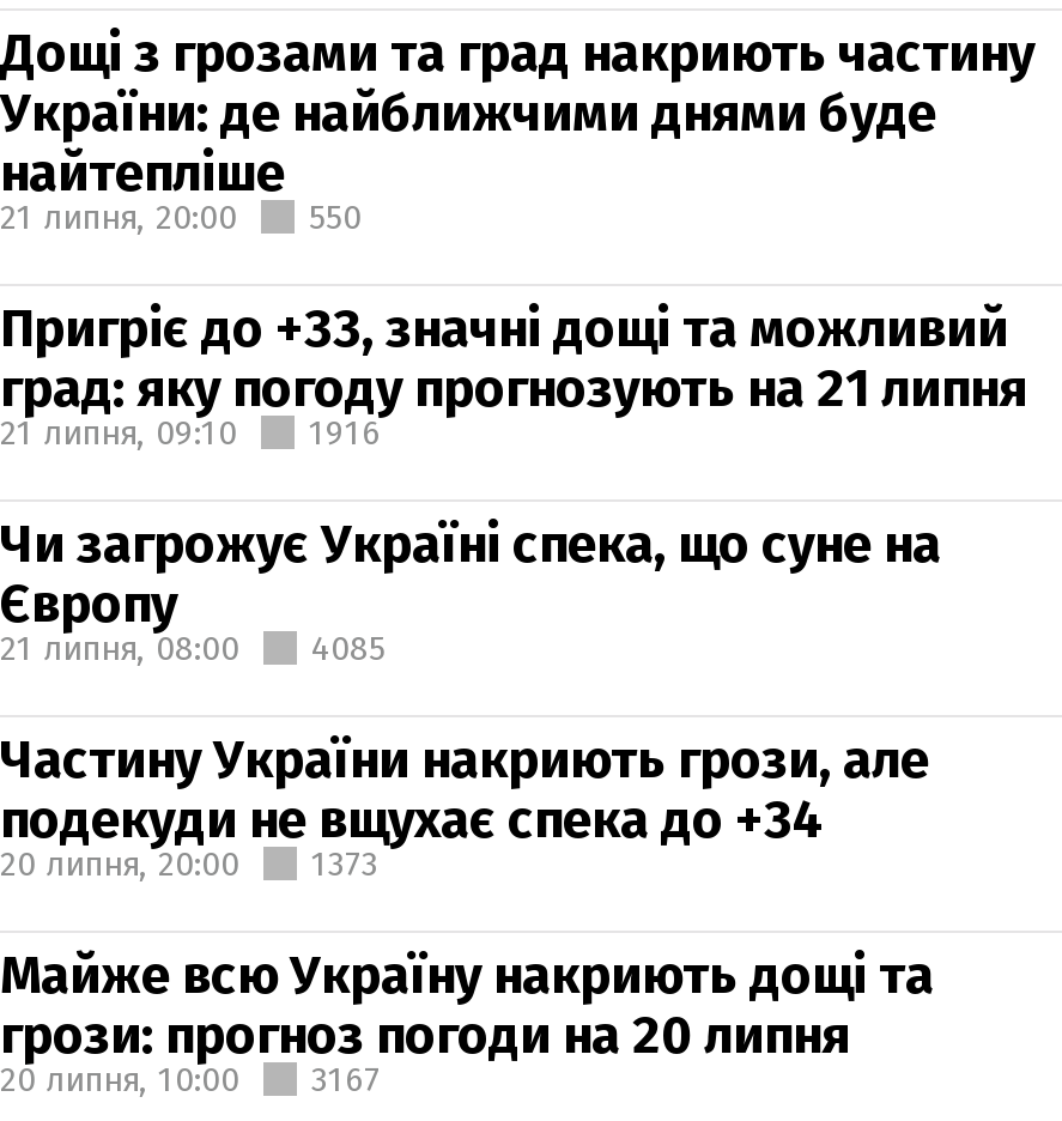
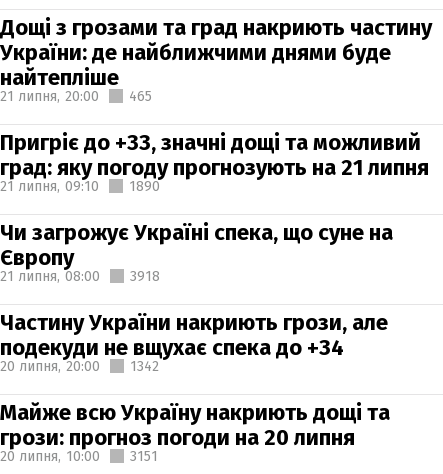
[0,196,362,237] 21 липня, 20:00 550 -> [0,87,152,104] 21 липня, 20:00 465
[309,412,381,453] 1916 -> [129,177,160,194] 1890
[0,628,386,668] 21 липня, 08:00 4085 -> [0,267,160,284] 21 липня, 08:00 3918
[0,843,378,884] 20 липня, 20:00 1373 -> [0,357,159,374] 20 липня, 20:00 1342
[0,1059,381,1099] 20 липня, 10:00 3167 -> [0,447,158,464] 20 липня, 10:00 3151

